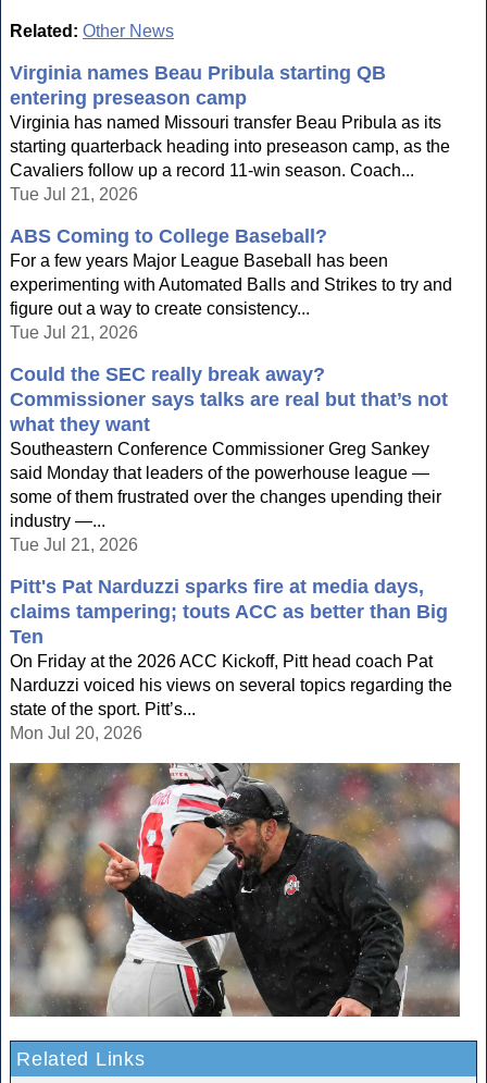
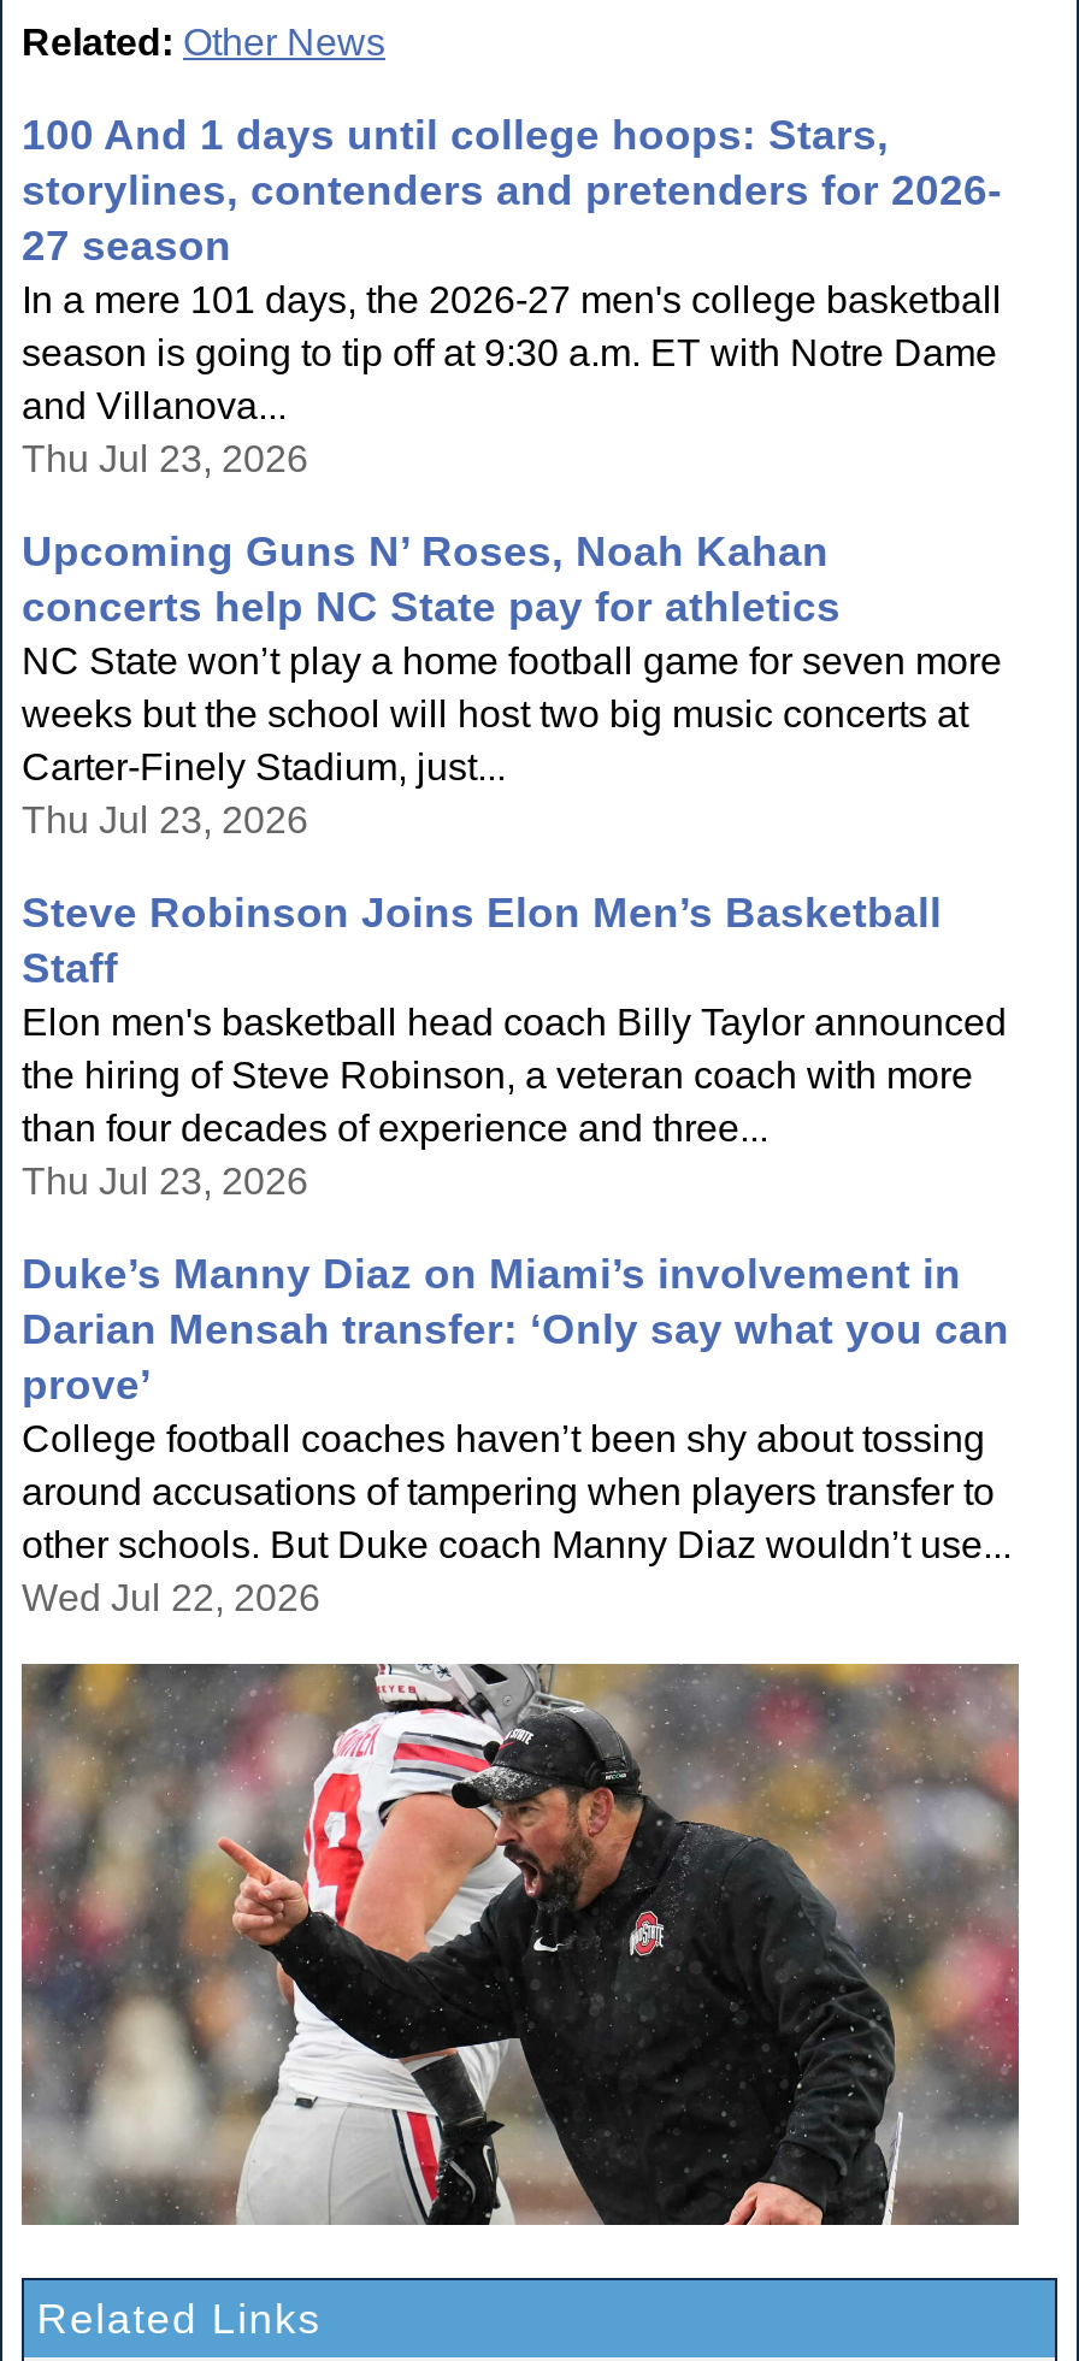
[10,62,450,204] Virginia names Beau Pribula starting QB | entering preseason camp | Virginia has named Missouri transfer Beau Pribula as its | starting quarterback heading into preseason camp, as the | Cavaliers follow up a record 11-win season. Coach... | Tue Jul 21, 2026 -> [22,111,1002,479] 100 And 1 days until college hoops: Stars, | storylines, contenders and pretenders for 2026- | 27 season | In a mere 101 days, the 2026-27 men's college basketball | season is going to tip off at 9:30 a.m. ET with Notre Dame | and Villanova... | Thu Jul 23, 2026
[10,225,452,342] ABS Coming to College Baseball? | For a few years Major League Baseball has been | experimenting with Automated Balls and Strikes to try and | figure out a way to create consistency... | Tue Jul 21, 2026 -> [22,527,1002,840] Upcoming Guns N’ Roses, Noah Kahan | concerts help NC State pay for athletics | NC State won’t play a home football game for seven more | weeks but the school will host two big music concerts at | Carter-Finely Stadium, just... | Thu Jul 23, 2026
[10,364,448,554] Could the SEC really break away? | Commissioner says talks are real but that’s not | what they want | Southeastern Conference Commissioner Greg Sankey | said Monday that leaders of the powerhouse league — | some of them frustrated over the changes upending their | industry —... | Tue Jul 21, 2026 -> [22,889,1007,1202] Steve Robinson Joins Elon Men’s Basketball | Staff | Elon men's basketball head coach Billy Taylor announced | the hiring of Steve Robinson, a veteran coach with more | than four decades of experience and three... | Thu Jul 23, 2026
[10,576,452,742] Pitt's Pat Narduzzi sparks fire at media days, | claims tampering; touts ACC as better than Big | Ten | On Friday at the 2026 ACC Kickoff, Pitt head coach Pat | Narduzzi voiced his views on several topics regarding the | state of the sport. Pitt’s... | Mon Jul 20, 2026 -> [22,1250,1012,1618] Duke’s Manny Diaz on Miami’s involvement in | Darian Mensah transfer: ‘Only say what you can | prove’ | College football coaches haven’t been shy about tossing | around accusations of tampering when players transfer to | other schools. But Duke coach Manny Diaz wouldn’t use... | Wed Jul 22, 2026

